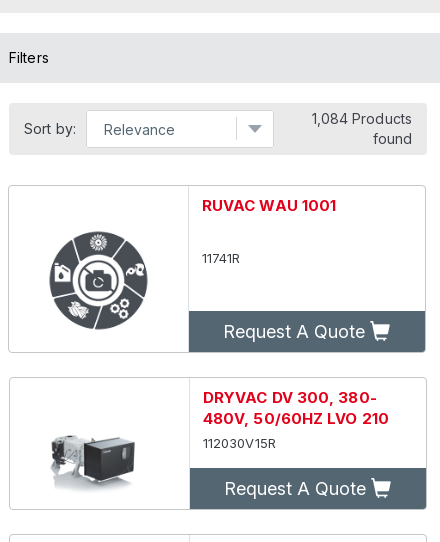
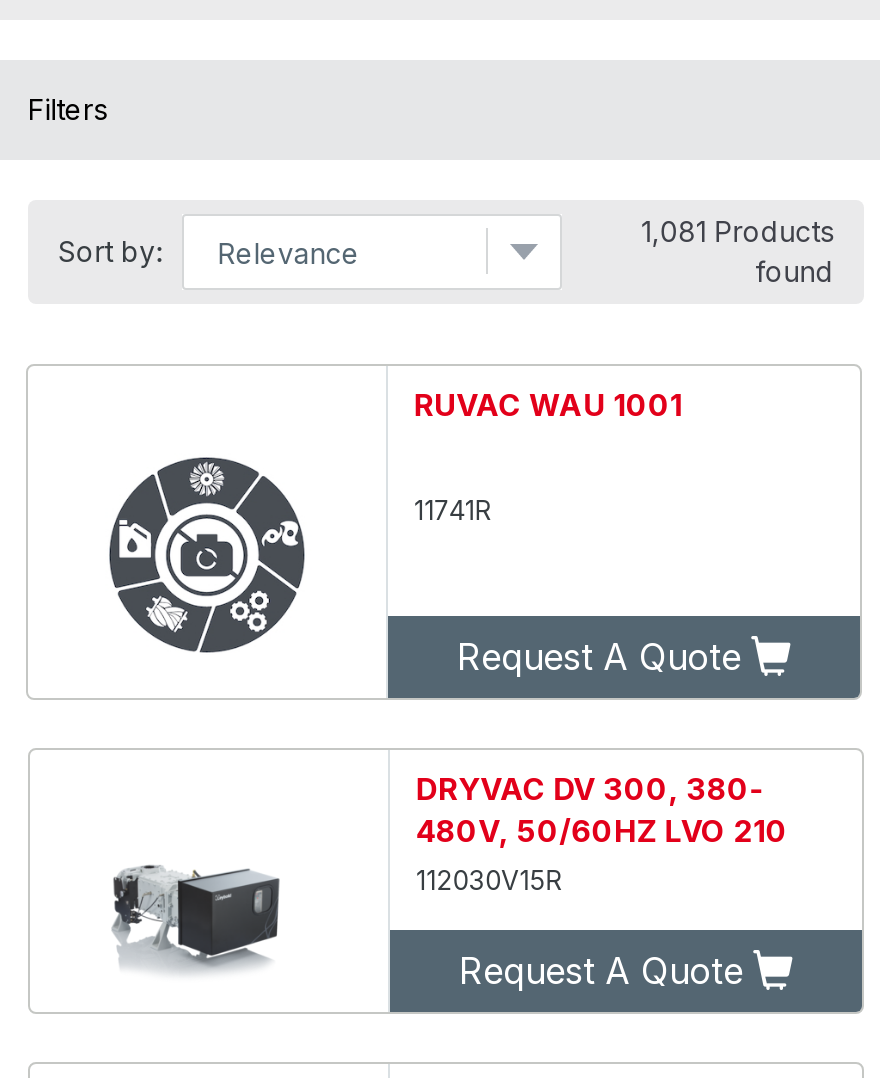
[312,110,412,127] 1,084 Products -> [641,214,834,248] 1,081 Products

